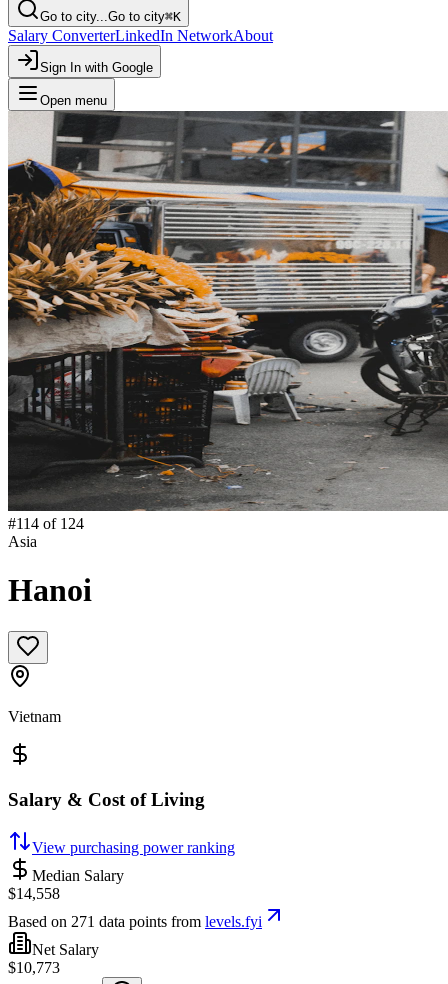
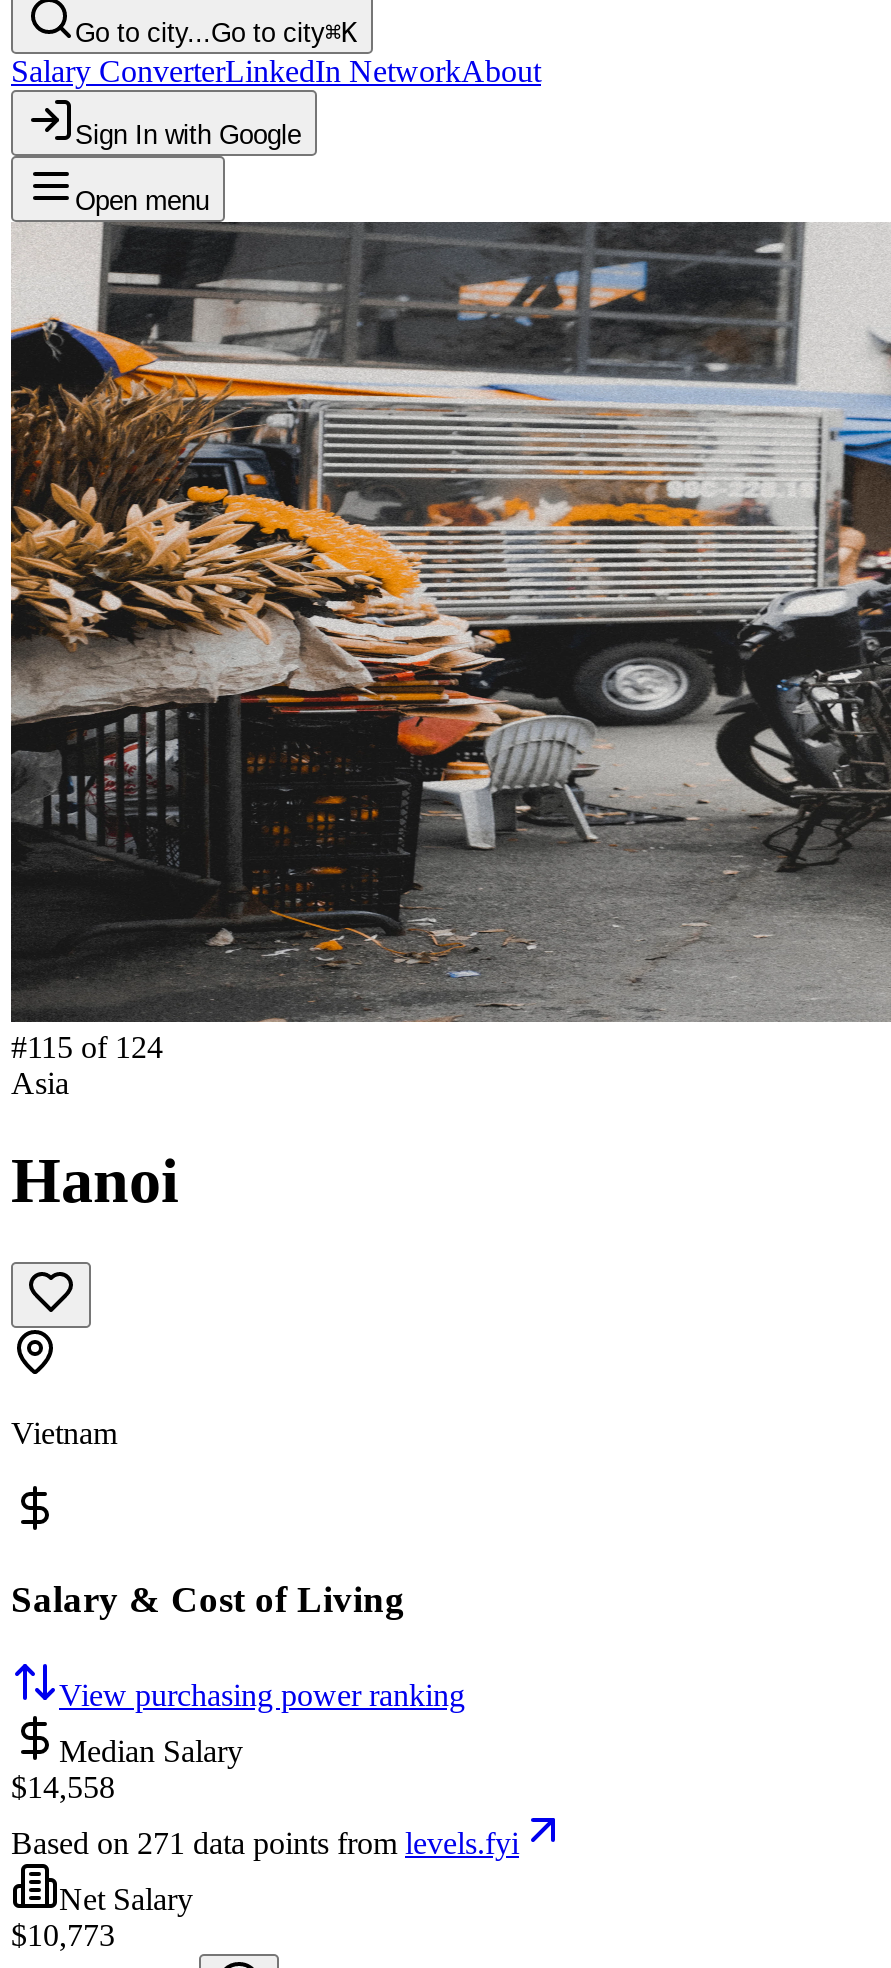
[8,515,84,532] #114 of 124 -> [11,1030,163,1064] #115 of 124

